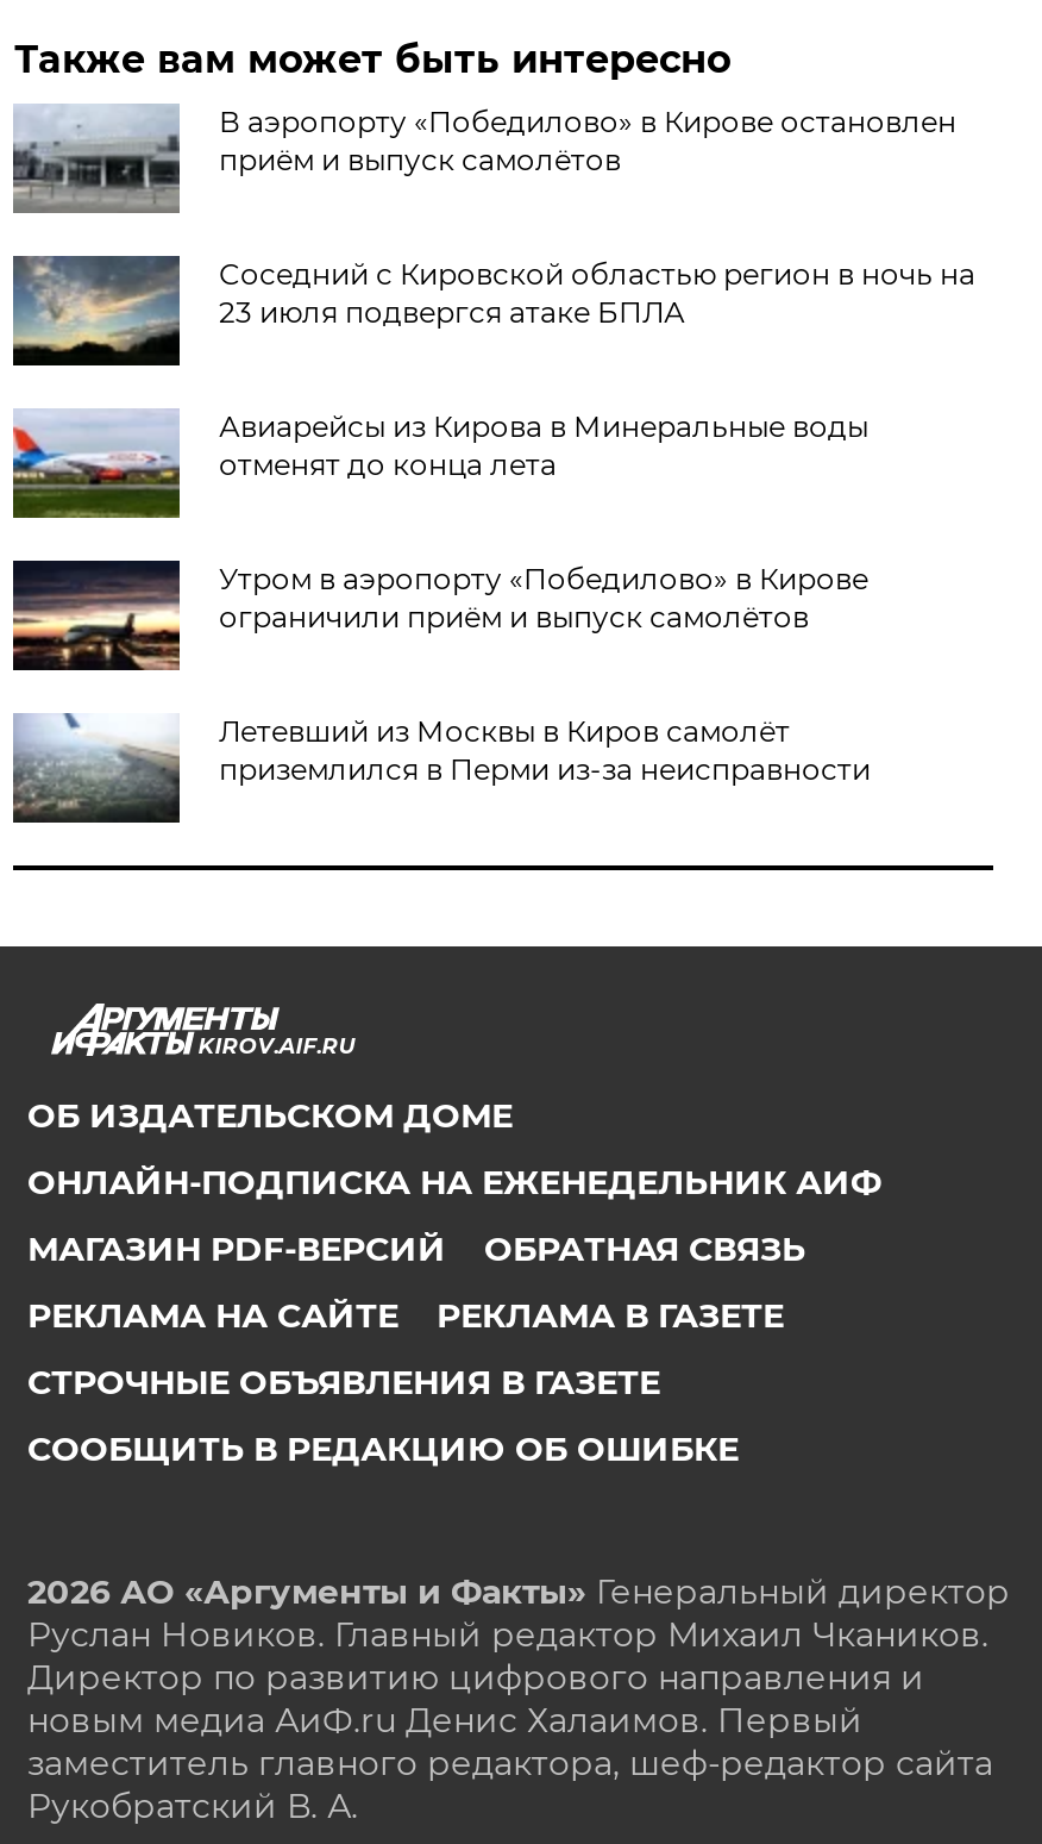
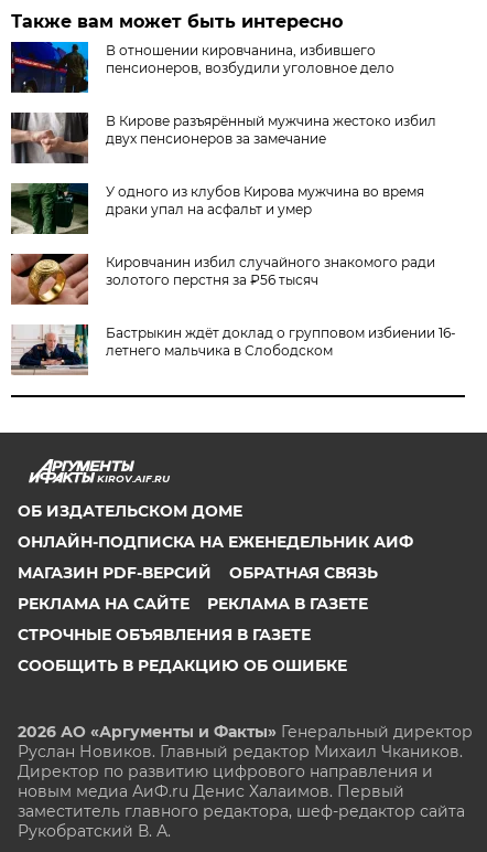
[11,104,956,215] [image] | В аэропорту «Победилово» в Кирове остановлен | приём и выпуск самолётов -> [10,41,395,94] [image] | В отношении кировчанина, избившего | пенсионеров, возбудили уголовное дело
[11,254,975,368] [image] | Соседний с Кировской областью регион в ночь на | 23 июля подвергся атаке БПЛА -> [10,113,437,164] [image] | В Кирове разъярённый мужчина жестоко избил | двух пенсионеров за замечание
[11,408,868,520] [image] | Авиарейсы из Кирова в Минеральные воды | отменят до конца лета -> [10,182,425,235] [image] | У одного из клубов Кирова мужчина во время | драки упал на асфальт и умер
[11,558,868,673] [image] | Утром в аэропорту «Победилово» в Кирове | ограничили приём и выпуск самолётов -> [10,253,436,306] [image] | Кировчанин избил случайного знакомого ради | золотого перстня за ₽56 тысяч
[13,713,870,823] [image] | Летевший из Москвы в Киров самолёт | приземлился в Перми из-за неисправности -> [12,323,457,374] [image] | Бастрыкин ждёт доклад о групповом избиении 16- | летнего мальчика в Слободском

